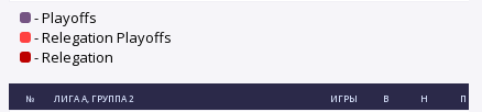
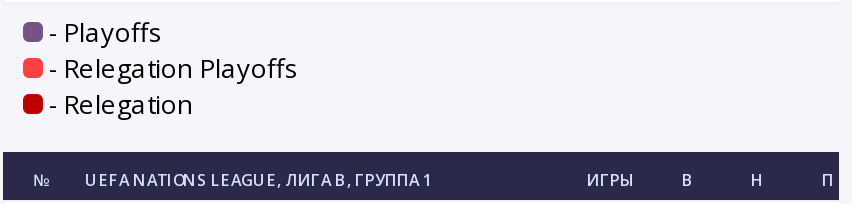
[54,92,134,104] ЛИГА A, ГРУППА 2 -> [85,168,433,190] UEFA NATIONS LEAGUE, ЛИГА B, ГРУППА 1

